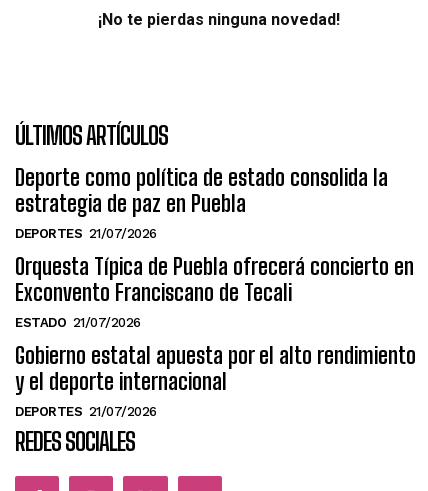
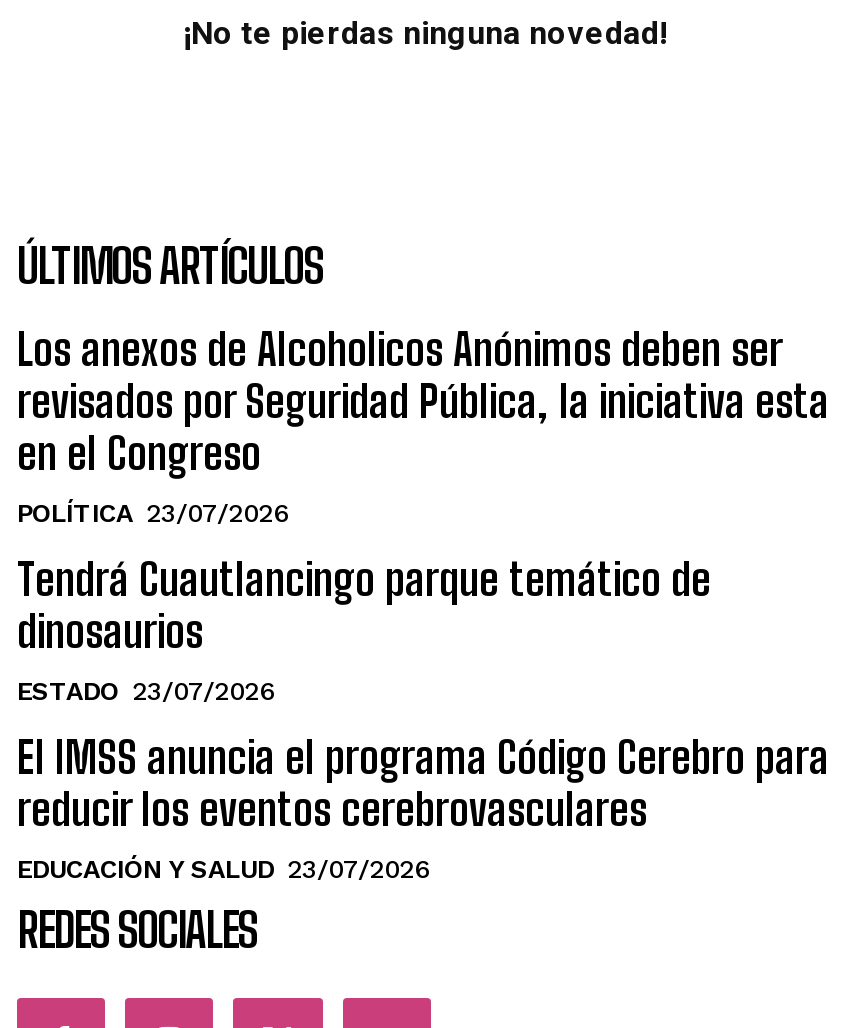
[15,164,416,419] Deporte como política de estado consolida la | estrategia de paz en Puebla | DEPORTES 21/07/2026 | Orquesta Típica de Puebla ofrecerá concierto en | Exconvento Franciscano de Tecali | ESTADO 21/07/2026 | Gobierno estatal apuesta por el alto rendimiento | y el deporte internacional | DEPORTES 21/07/2026 -> [17,323,829,885] Los anexos de Alcoholicos Anónimos deben ser | revisados por Seguridad Pública, la iniciativa esta | en el Congreso | POLÍTICA 23/07/2026 | Tendrá Cuautlancingo parque temático de | dinosaurios | ESTADO 23/07/2026 | El IMSS anuncia el programa Código Cerebro para | reducir los eventos cerebrovasculares | EDUCACIÓN Y SALUD 23/07/2026

